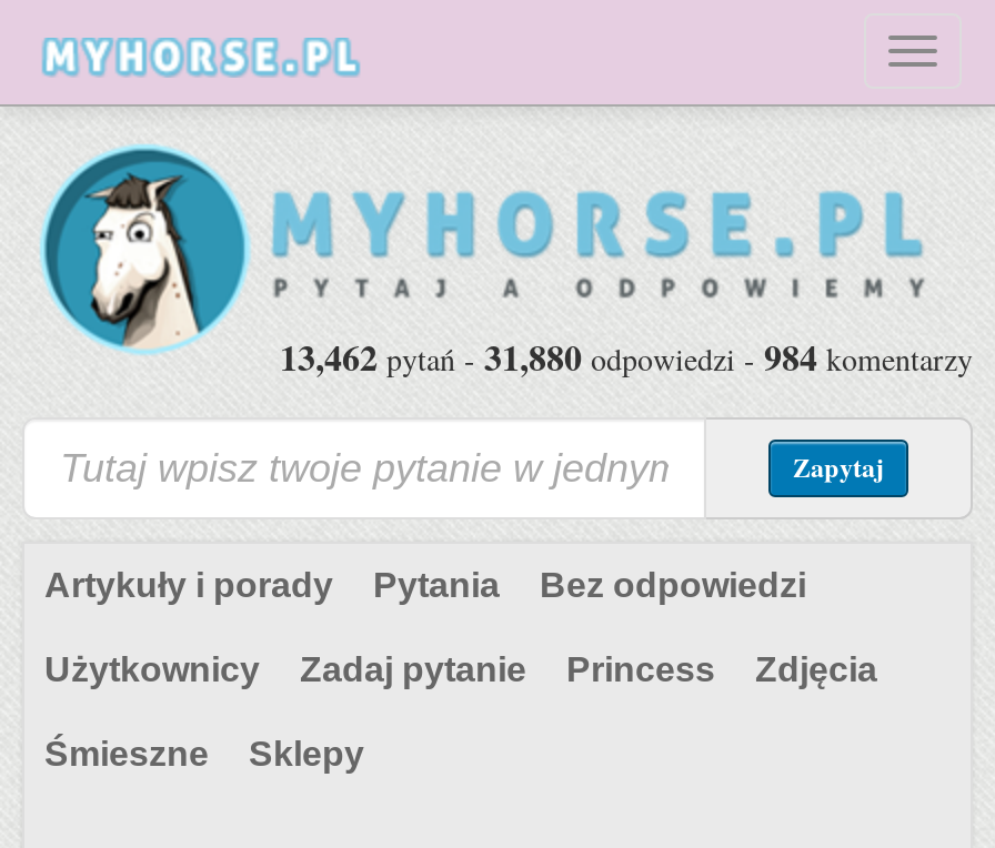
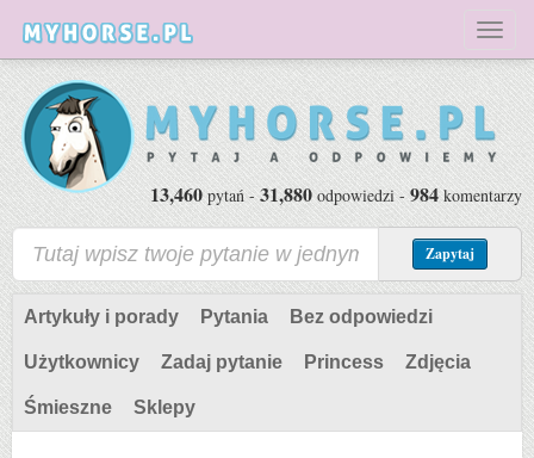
[280,331,973,382] 13,462 pytań - 31,880 odpowiedzi - 984 komentarzy -> [150,180,522,208] 13,460 pytań - 31,880 odpowiedzi - 984 komentarzy

